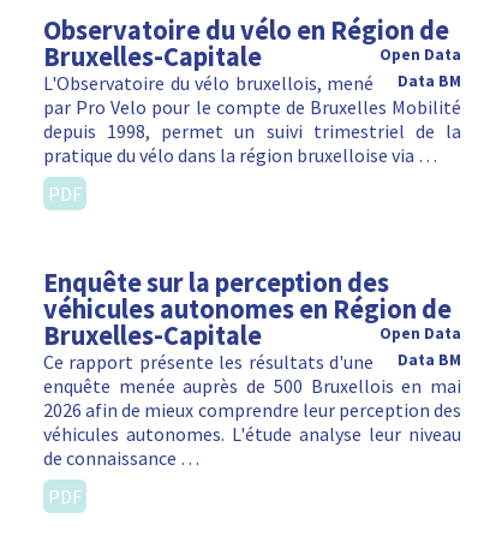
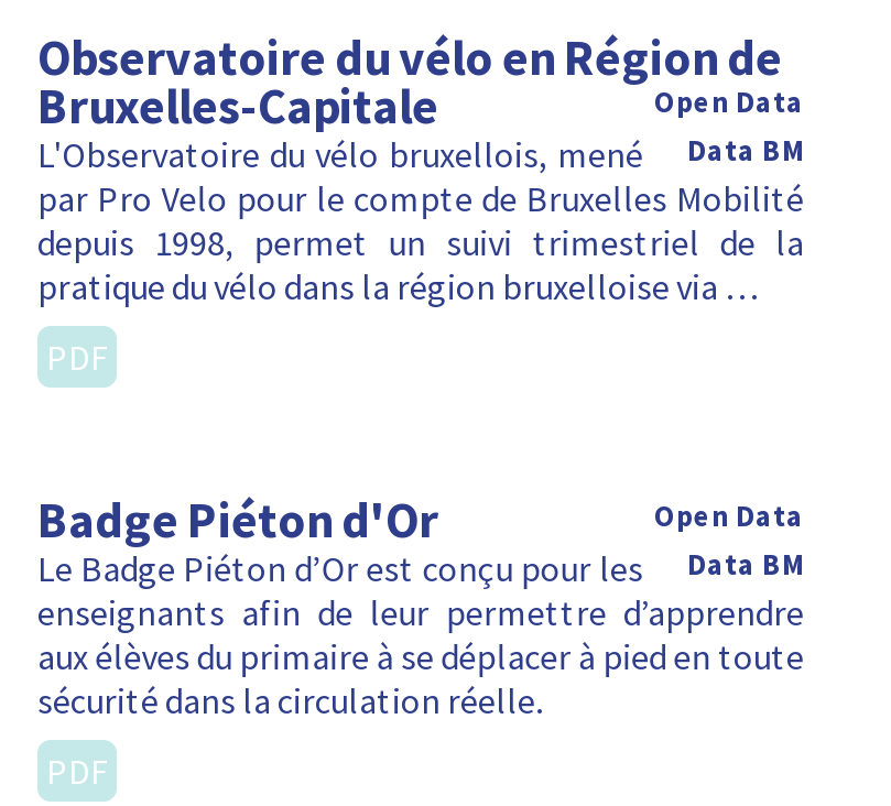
[43,266,452,352] Enquête sur la perception des | véhicules autonomes en Région de | Bruxelles-Capitale -> [37,489,438,551] Badge Piéton d'Or
[43,350,461,470] Ce rapport présente les résultats d'une | enquête menée auprès de 500 Bruxellois en mai | 2026 afin de mieux comprendre leur perception des | véhicules autonomes. L'étude analyse leur niveau | de connaissance … -> [37,547,804,723] Le Badge Piéton d’Or est conçu pour les | enseignants afin de leur permettre d’apprendre | aux élèves du primaire à se déplacer à pied en toute | sécurité dans la circulation réelle.

